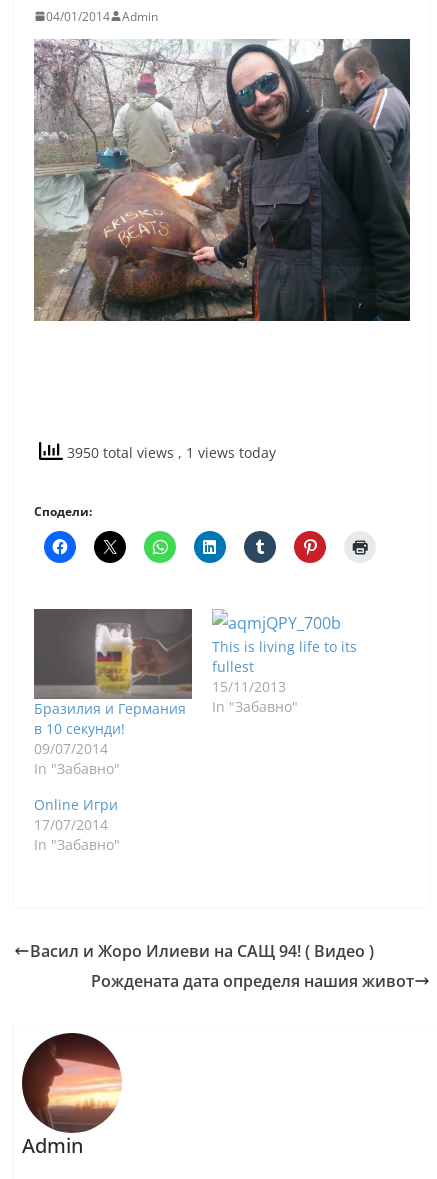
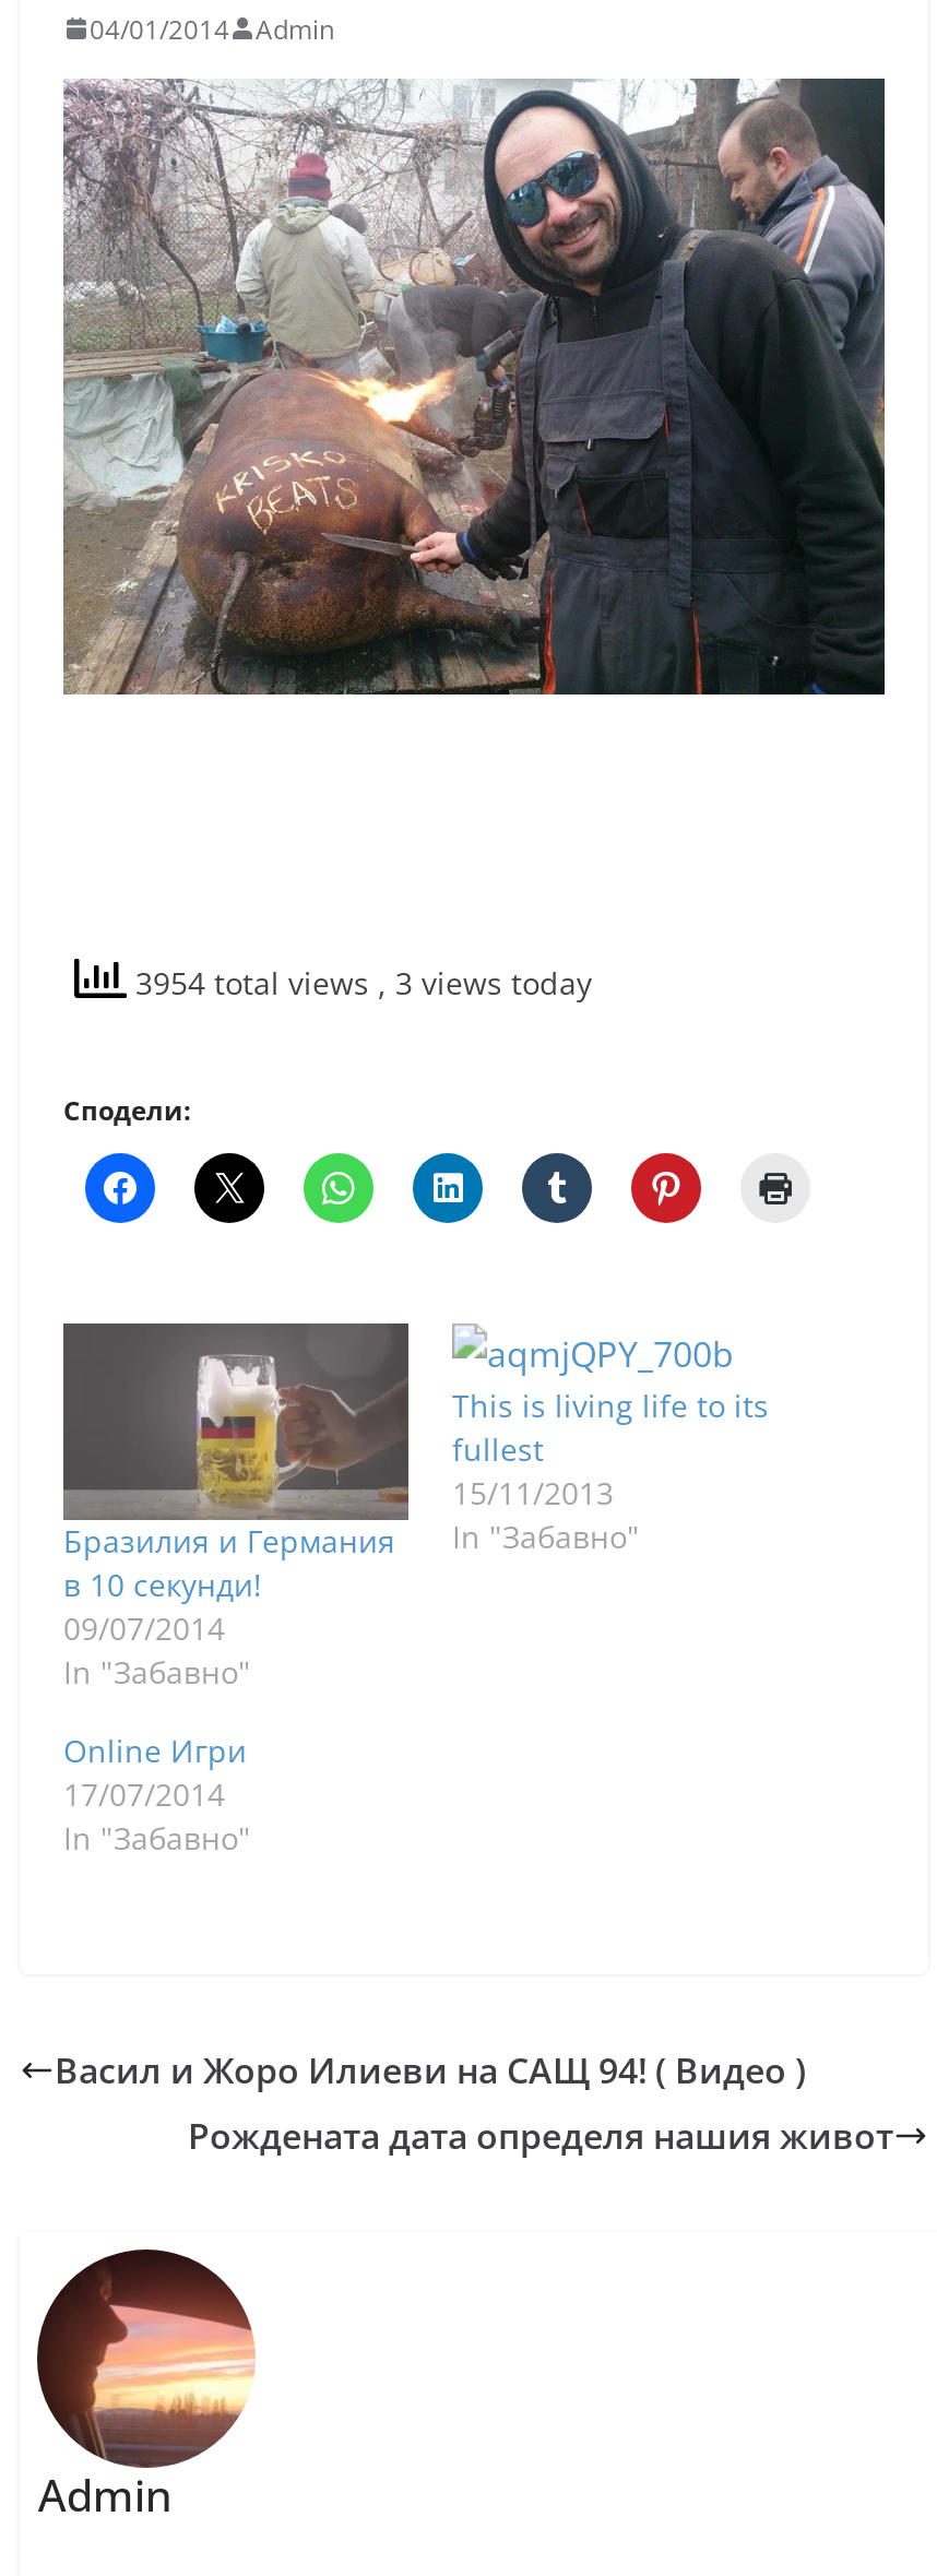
[63,443,276,462] 3950 total views, 1 views today -> [127,961,592,1003] 3954 total views, 3 views today

